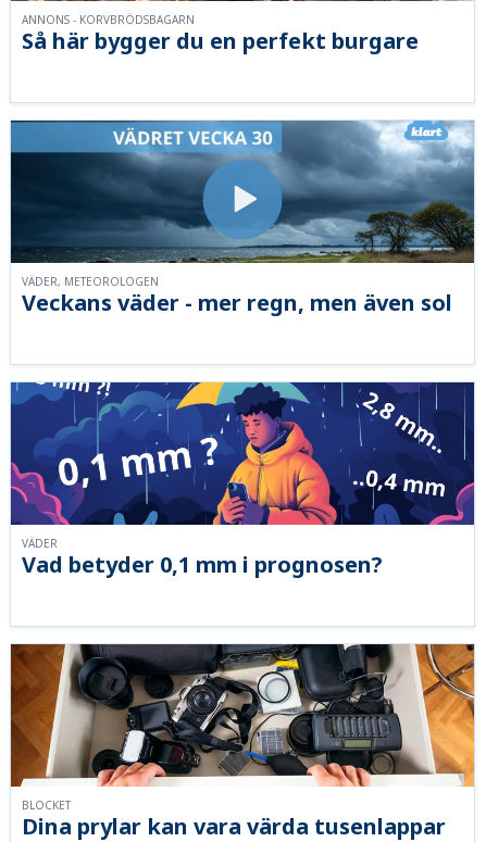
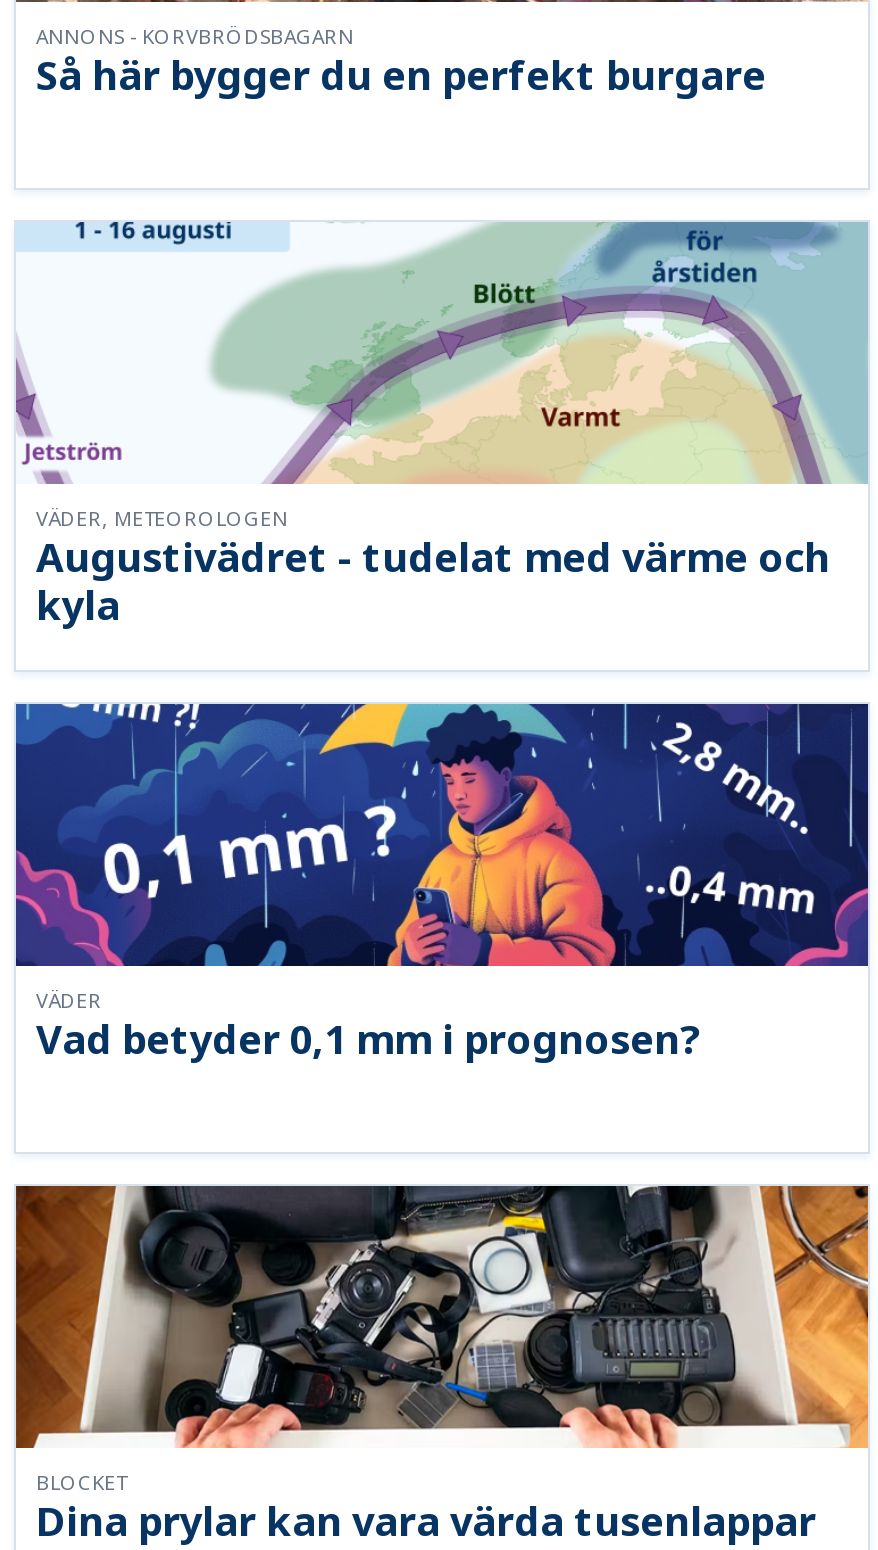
[10,120,475,318] [image] | Veckans väder - mer regn, men även sol -> [14,222,868,633] [image] | Augustivädret - tudelat med värme och | kyla

